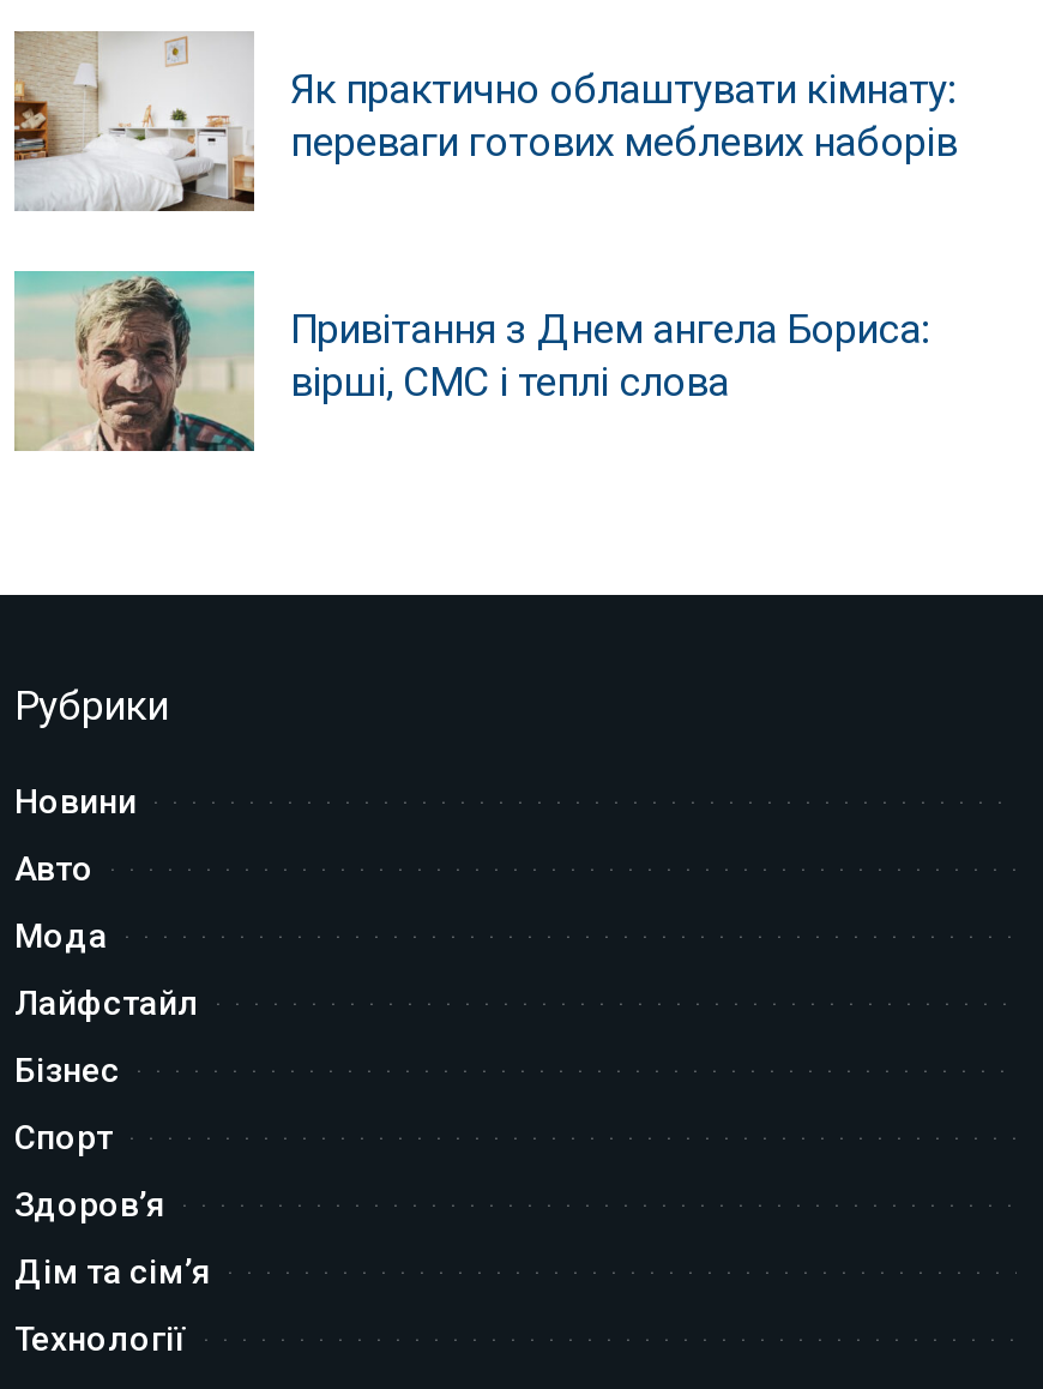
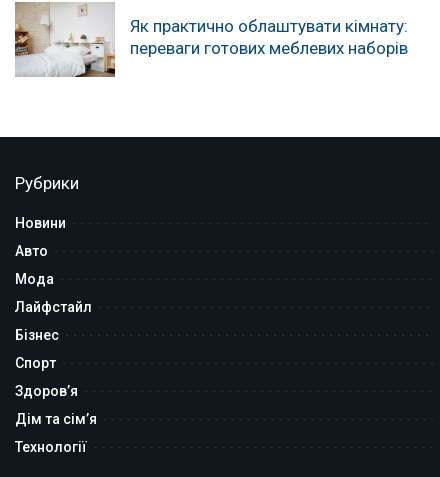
[14,271,930,453] [image] | Привітання з Днем ангела Бориса: | вірші, СМС і теплі слова -> none

